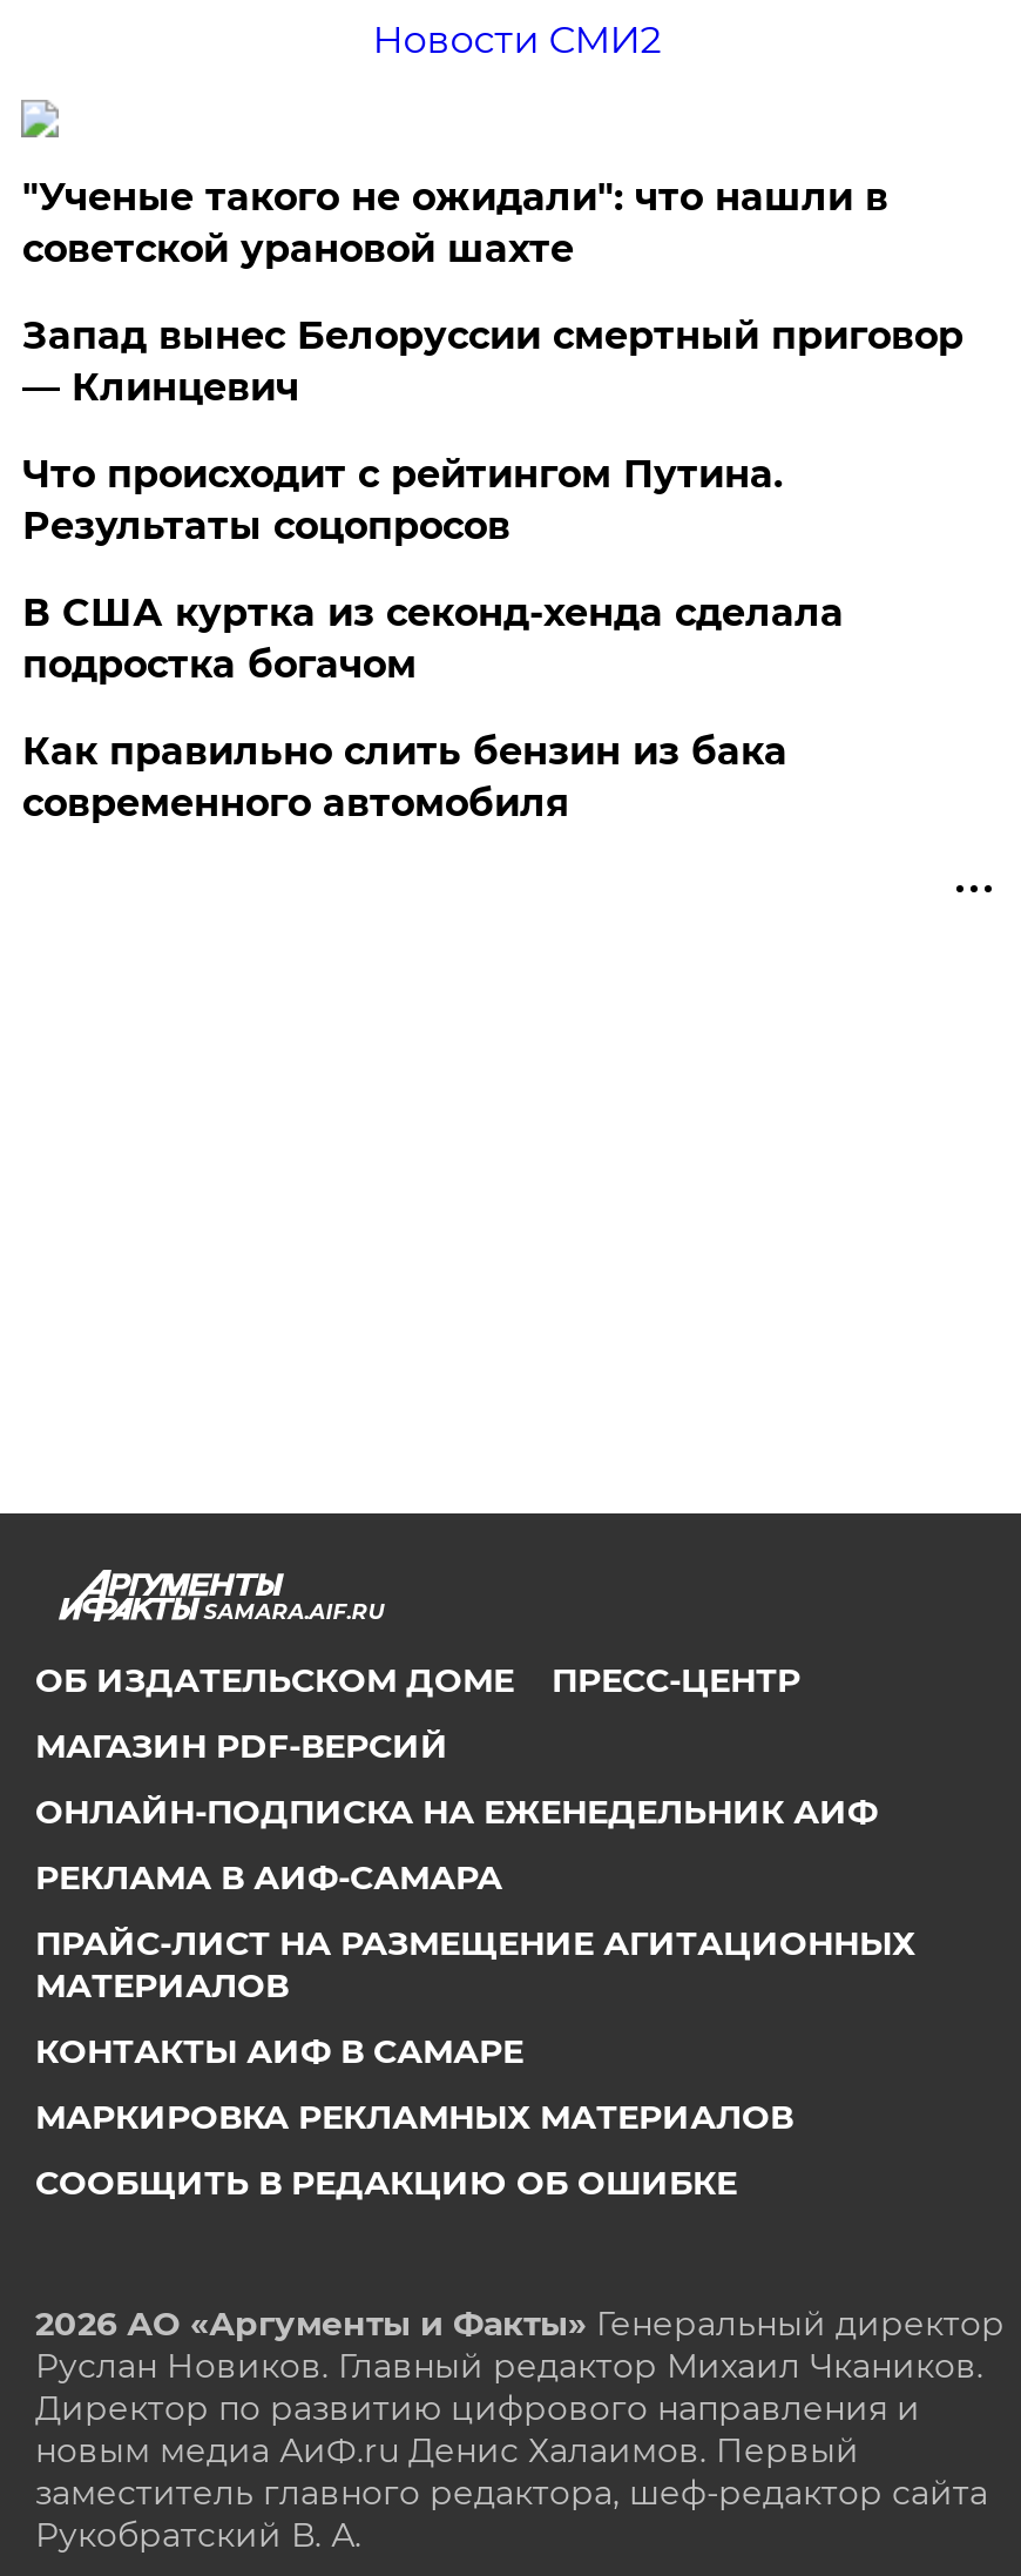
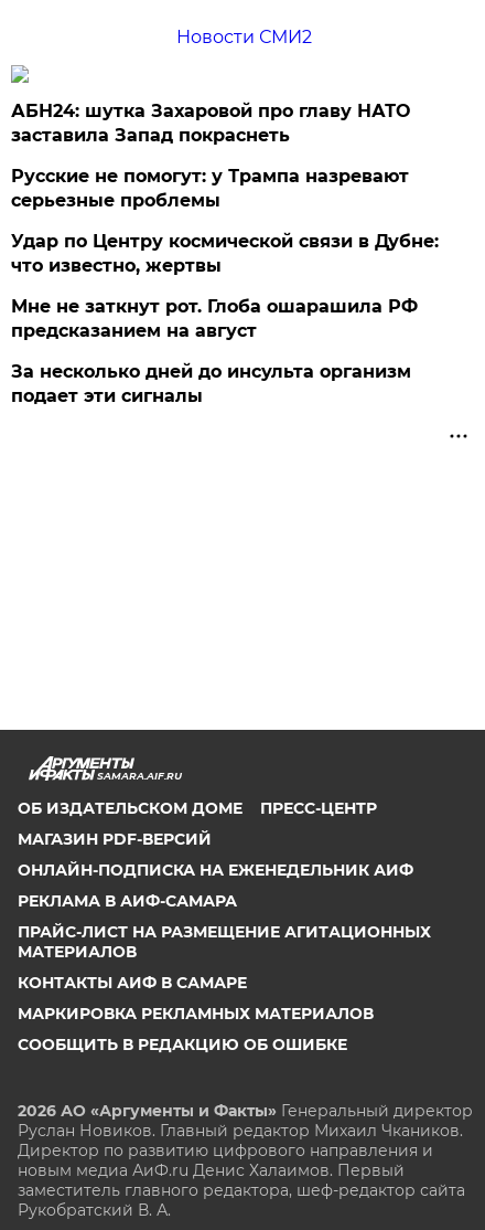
[22,176,888,272] "Ученые такого не ожидали": что нашли в | советской урановой шахте -> [11,100,410,146] АБН24: шутка Захаровой про главу НАТО | заставила Запад покраснеть
[22,315,963,411] Запад вынес Белоруссии смертный приговор | — Клинцевич -> [11,166,409,211] Русские не помогут: у Трампа назревают | серьезные проблемы
[22,453,783,549] Что происходит с рейтингом Путина. | Результаты соцопросов -> [11,231,439,276] Удар по Центру космической связи в Дубне: | что известно, жертвы
[22,592,844,688] В США куртка из секонд-хенда сделала | подростка богачом -> [11,296,418,341] Мне не заткнут рот. Глоба ошарашила РФ | предсказанием на август
[22,730,787,827] Как правильно слить бензин из бака | современного автомобиля -> [11,361,412,406] За несколько дней до инсульта организм | подает эти сигналы

